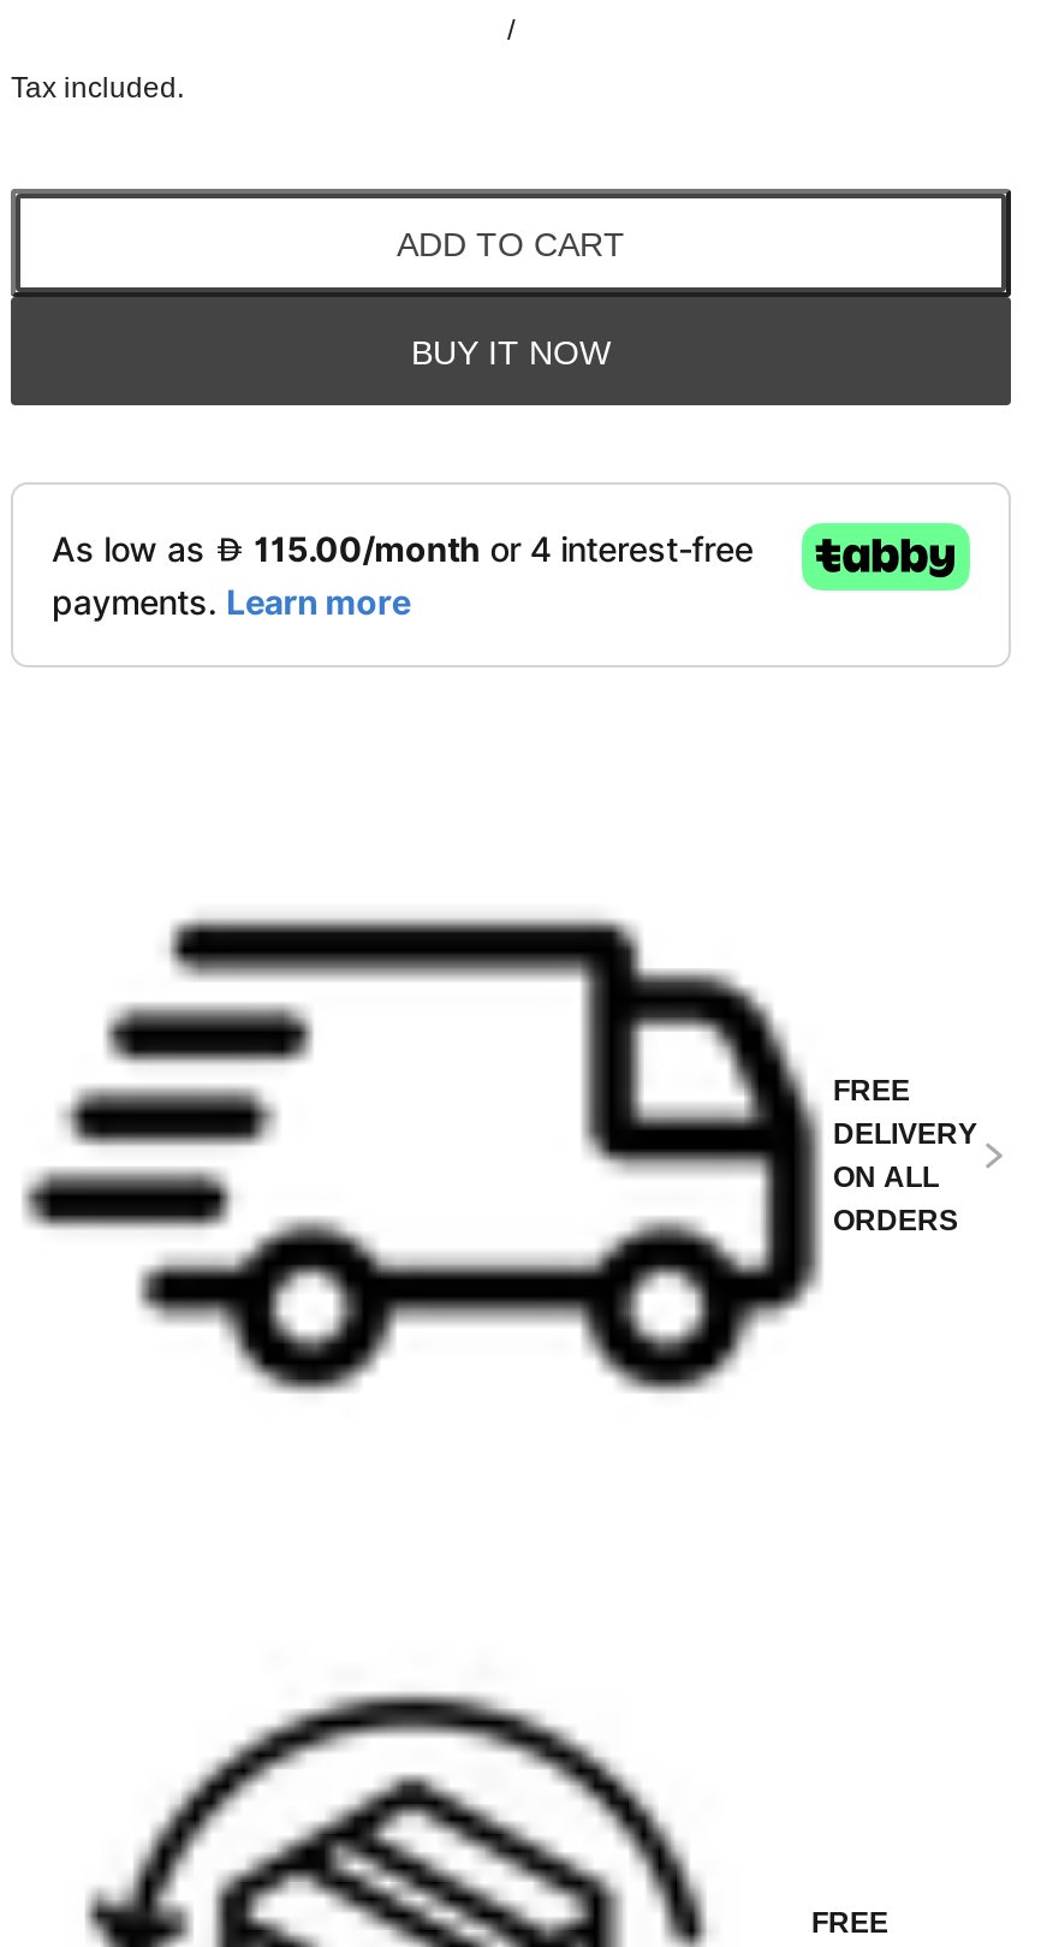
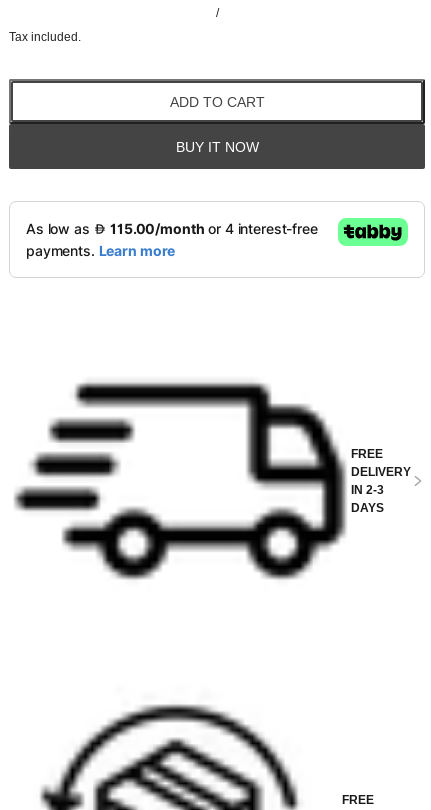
[833,1161,958,1238] ON ALL | ORDERS -> [351,483,384,515] IN 2-3 | DAYS

